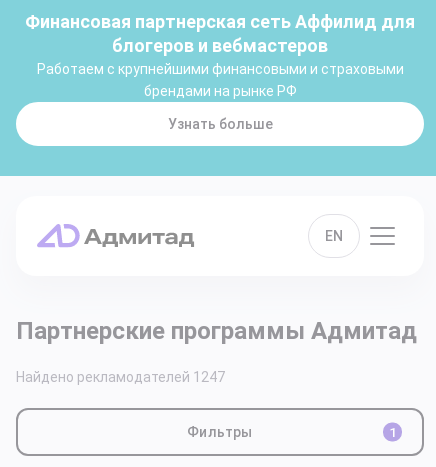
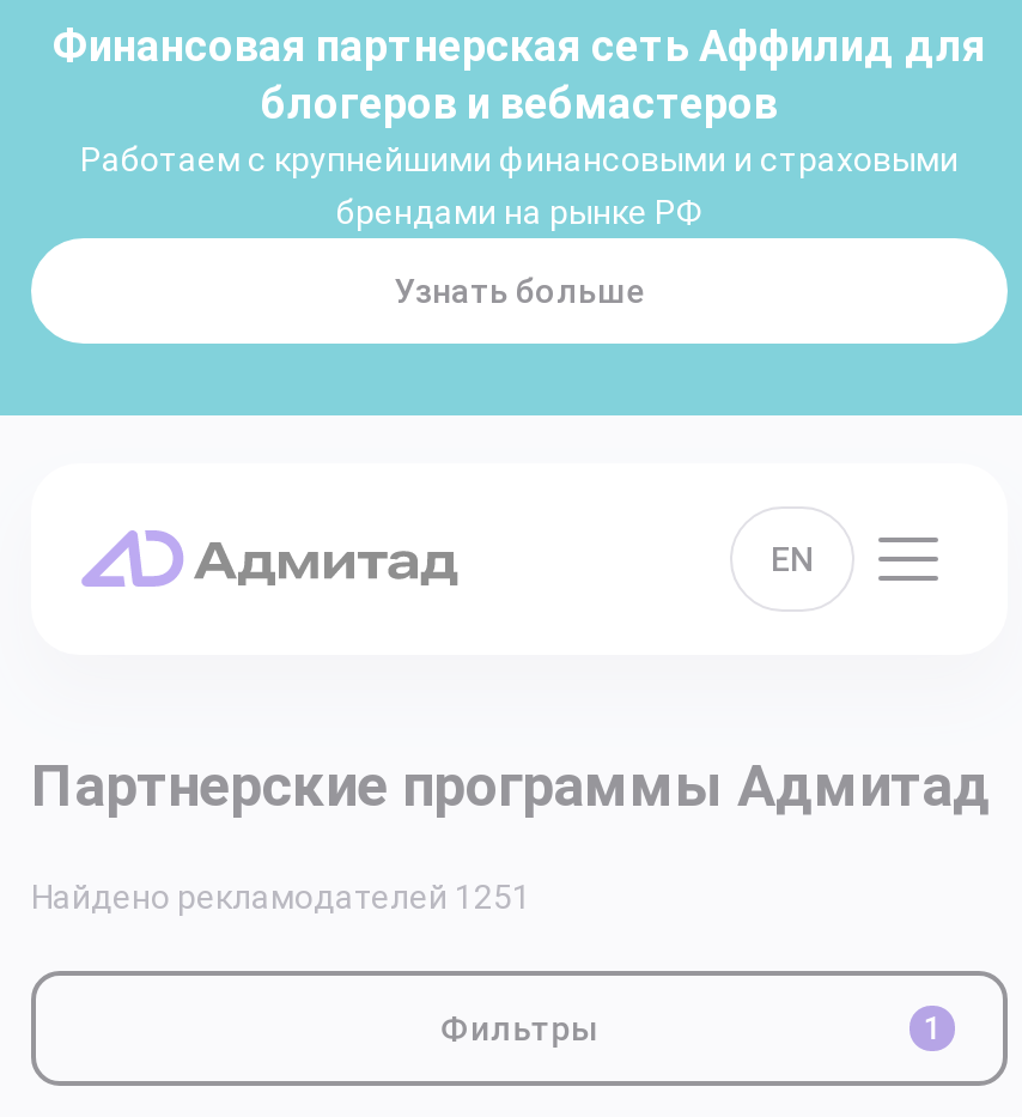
[16,369,225,385] Найдено рекламодателей 1247 -> [31,878,531,916] Найдено рекламодателей 1251

